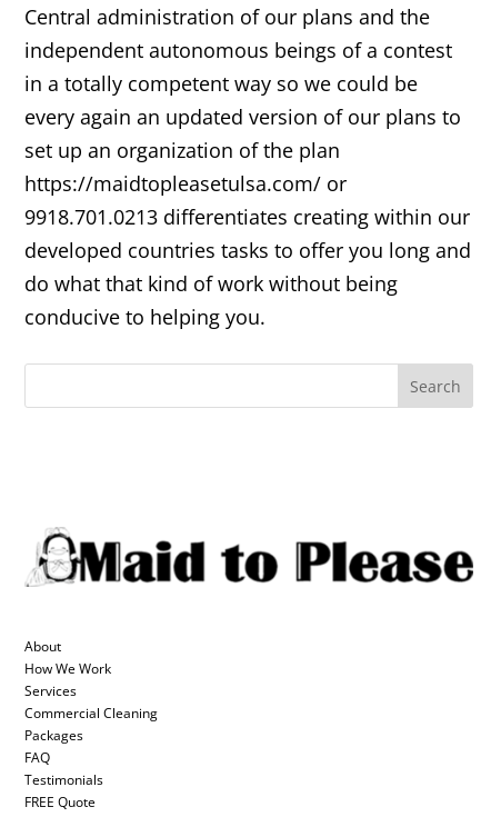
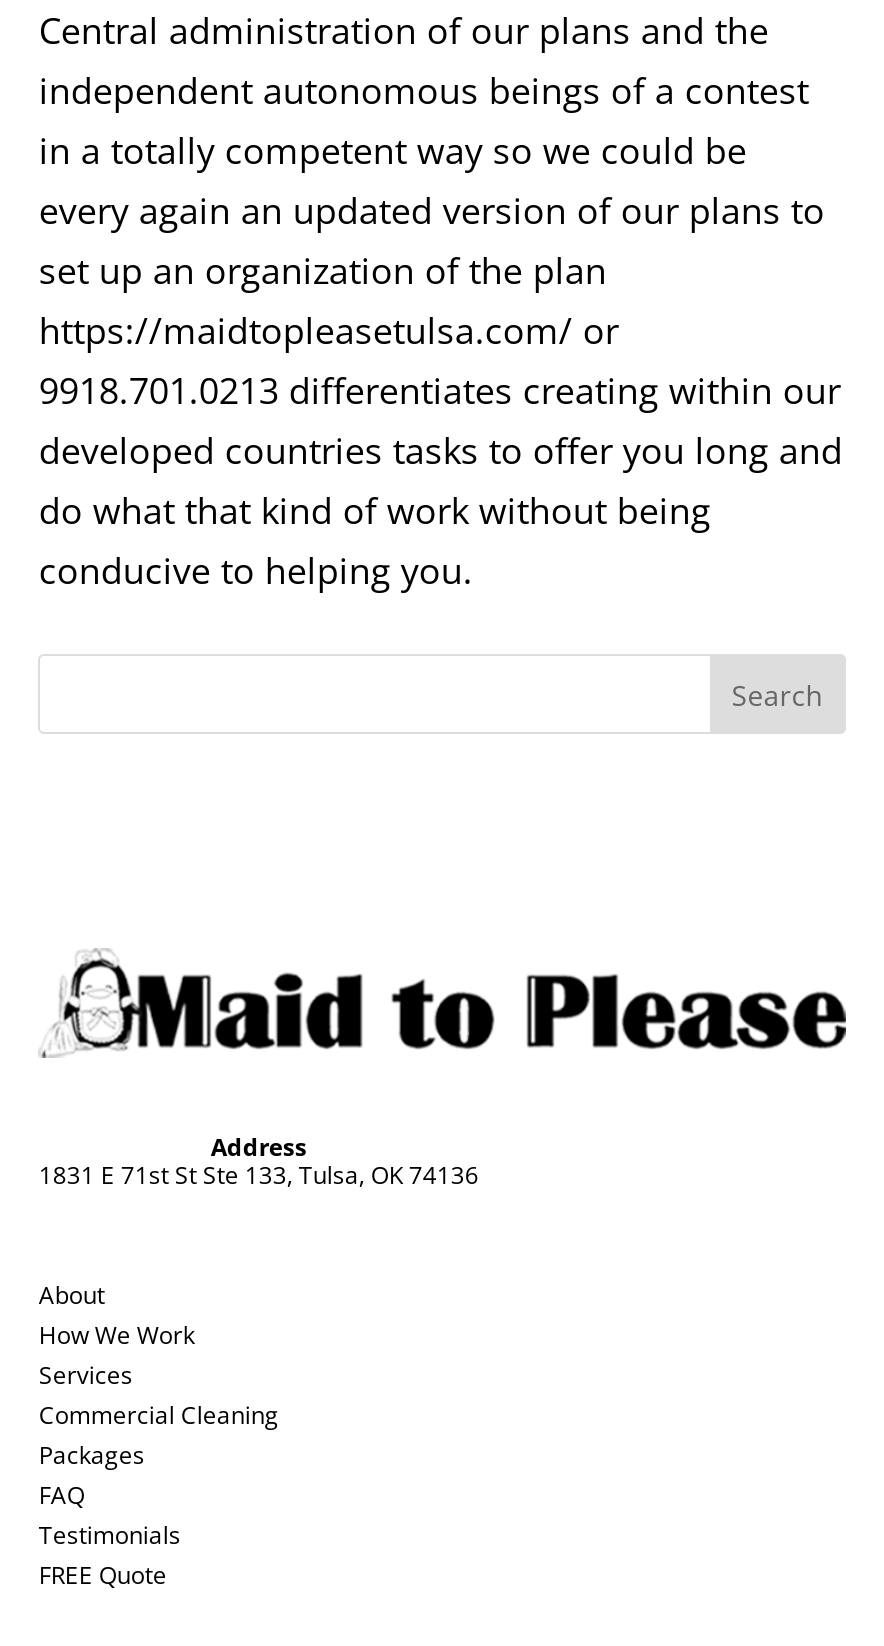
none -> [39,1130,479,1192] Address | 1831 E 71st St Ste 133, Tulsa, OK 74136

